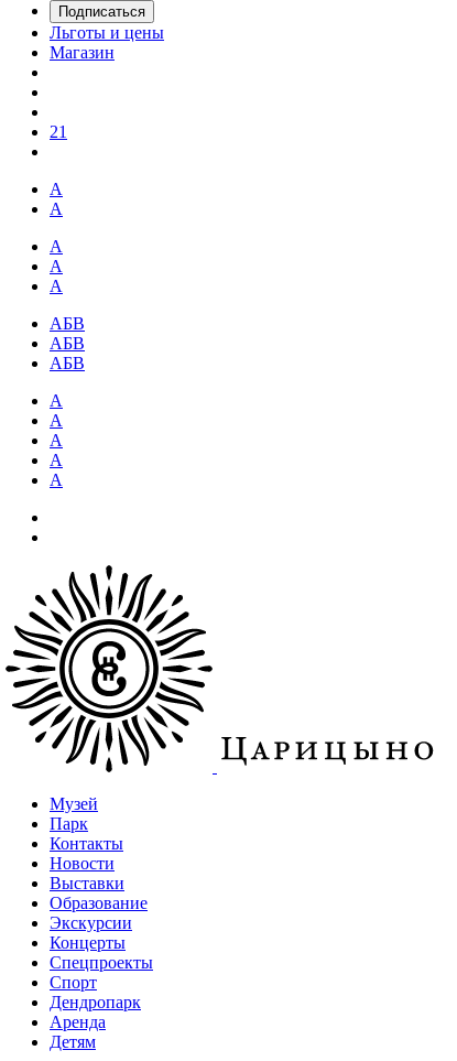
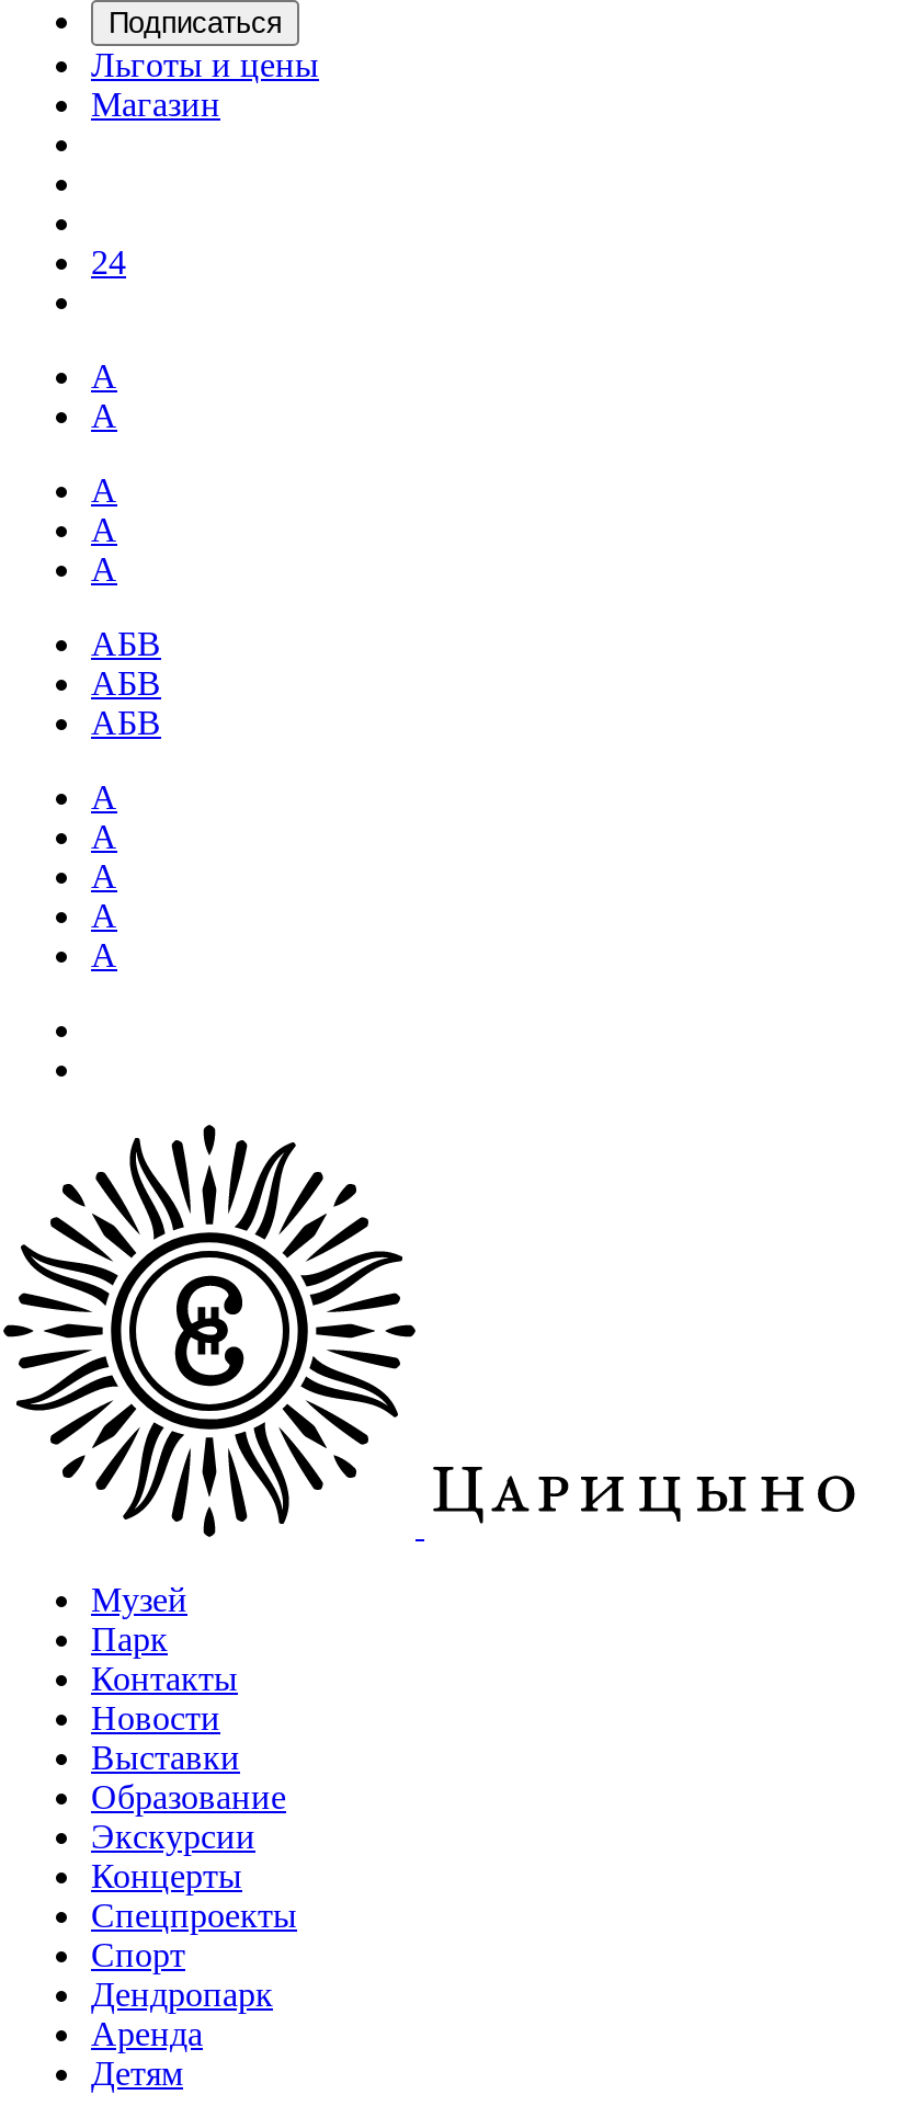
[50,122,67,141] 21 -> [91,244,126,281] 24

